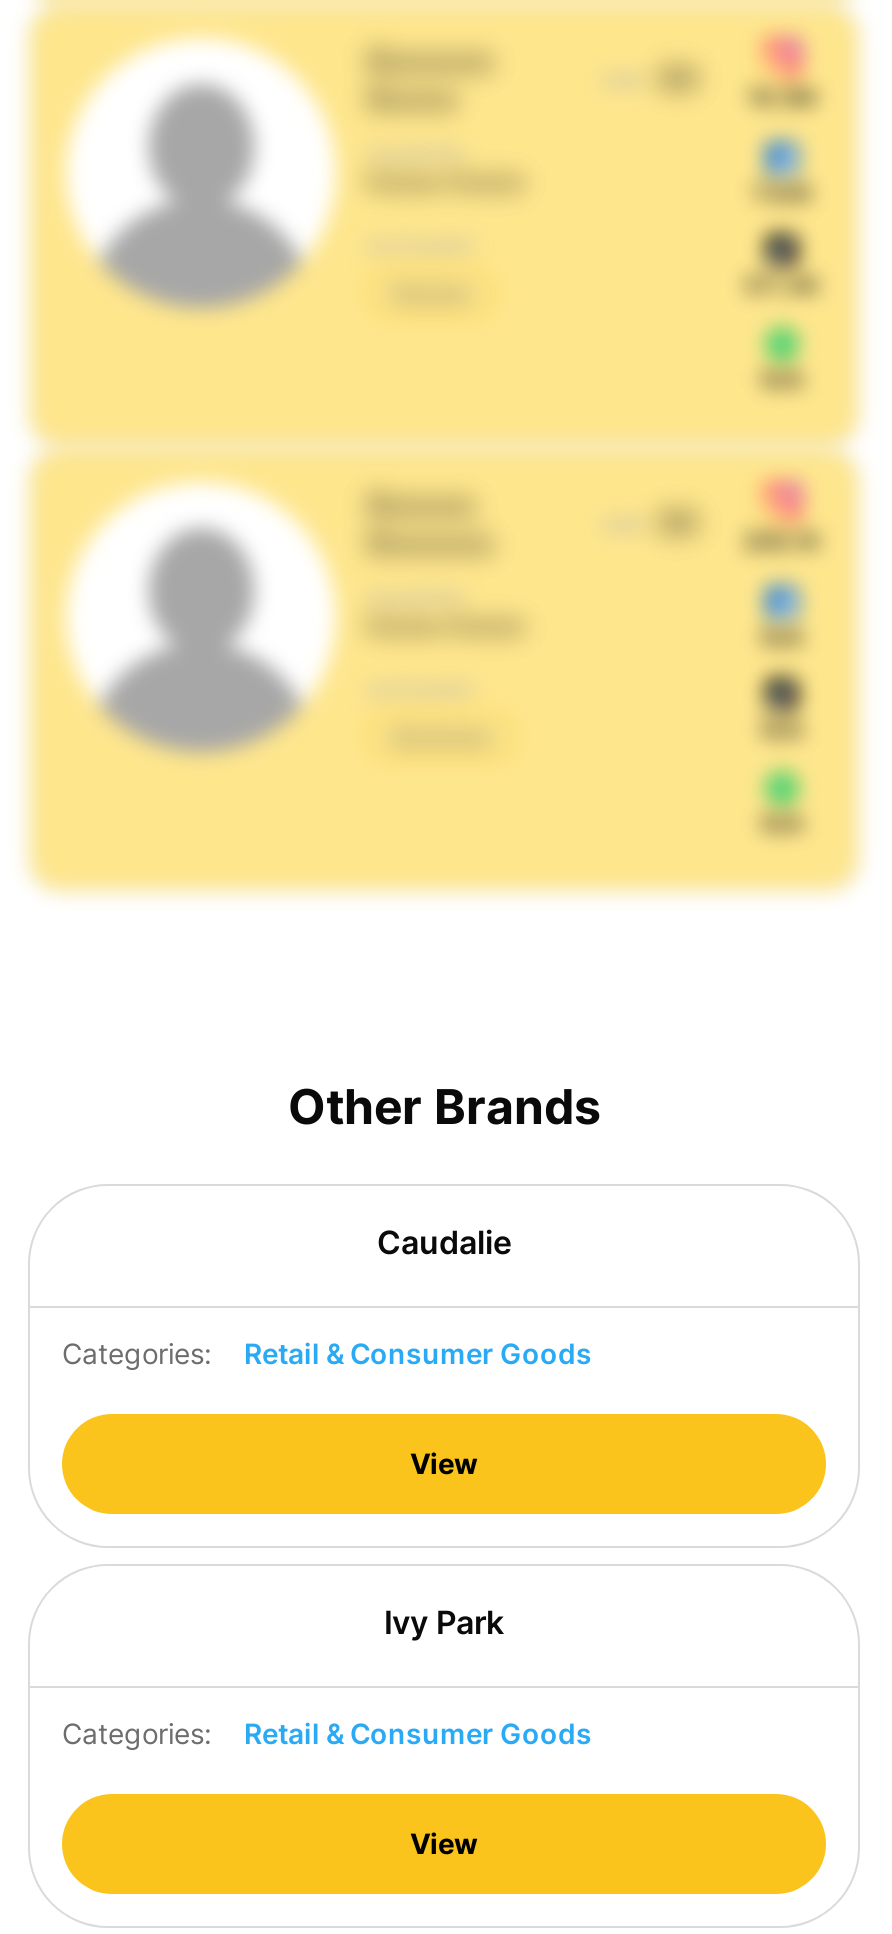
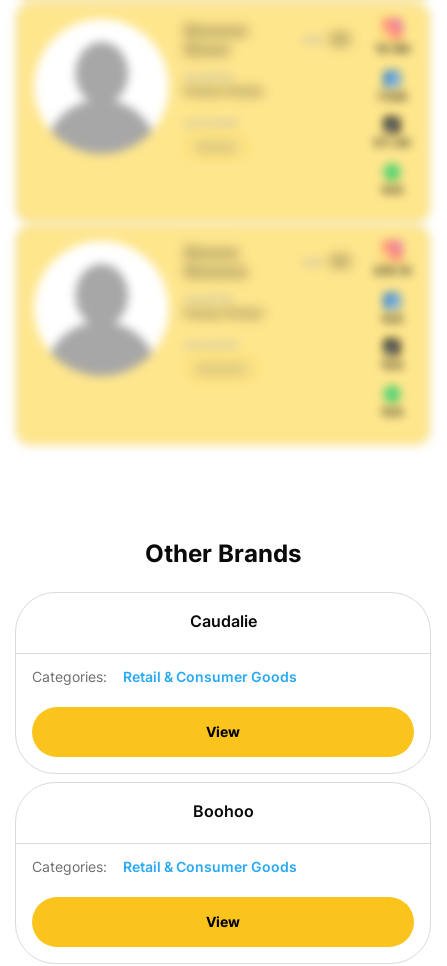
[384,1602,504,1642] Ivy Park -> [192,801,253,821] Boohoo

